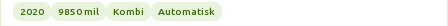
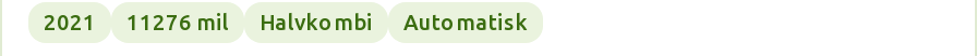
[20,6,144,17] 2020 | 9850 mil | Kombi -> [44,11,373,34] 2021 | 11276 mil | Halvkombi

